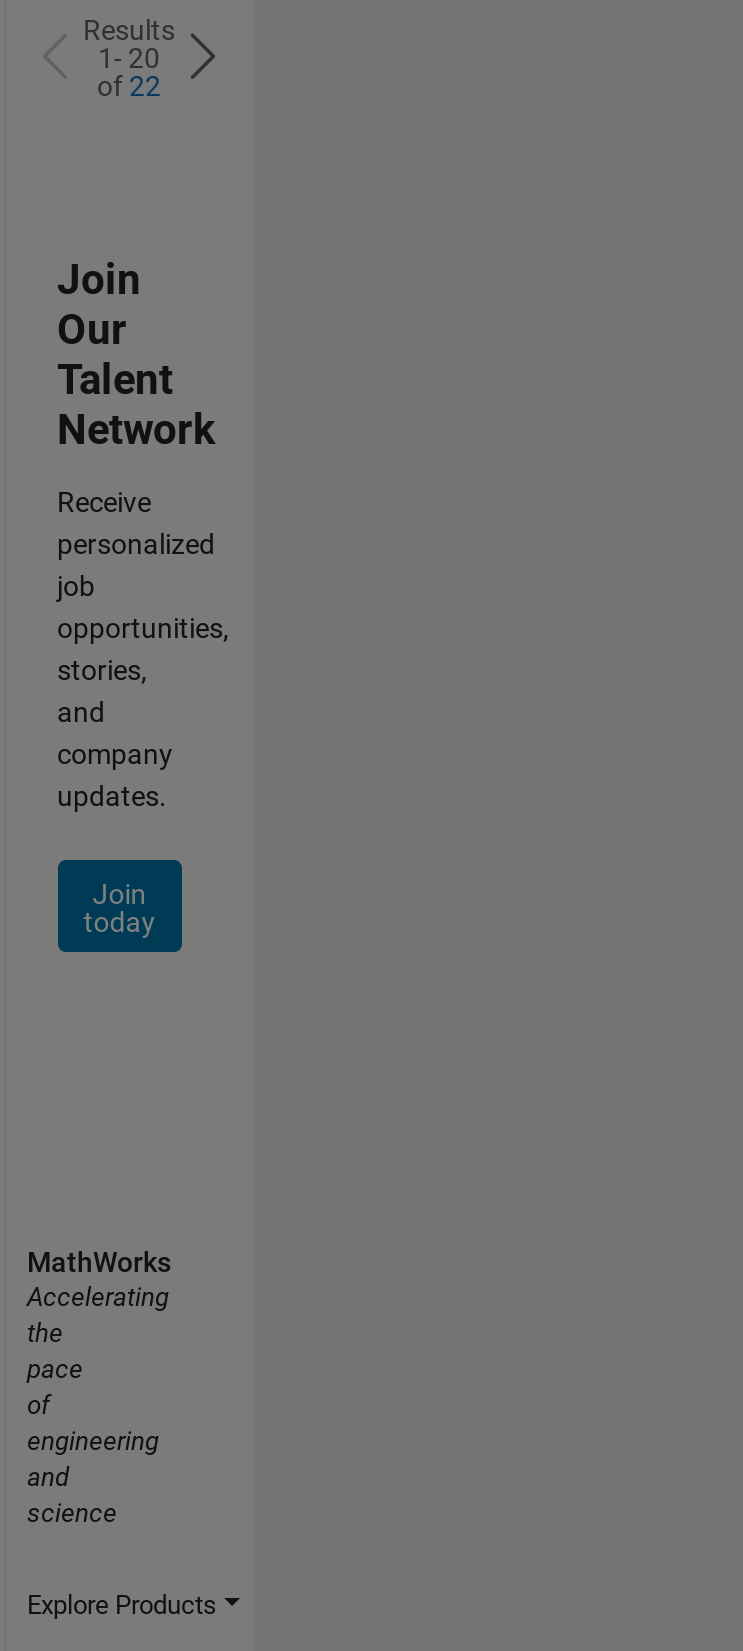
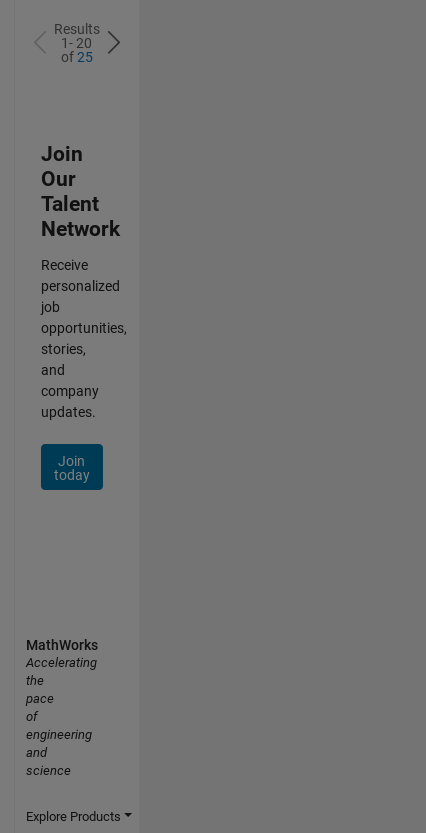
[97,70,161,102] of 22 -> [60,49,92,65] of 25

